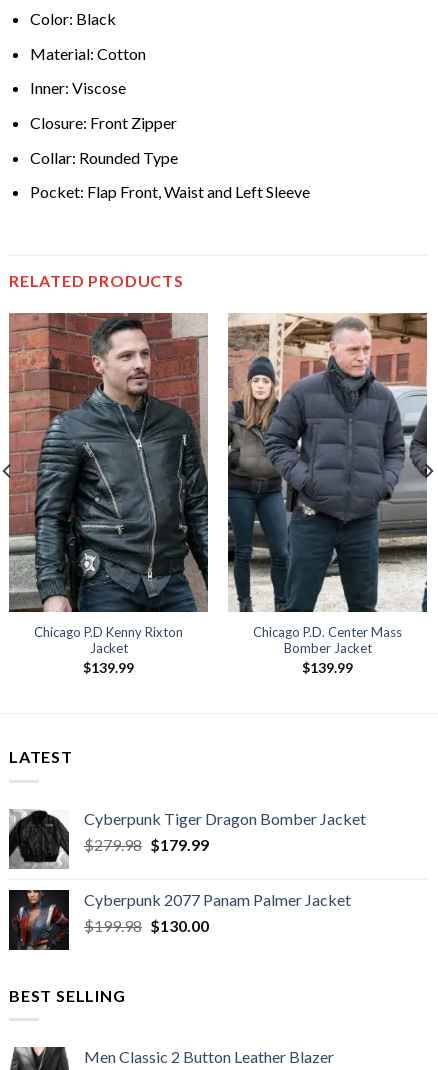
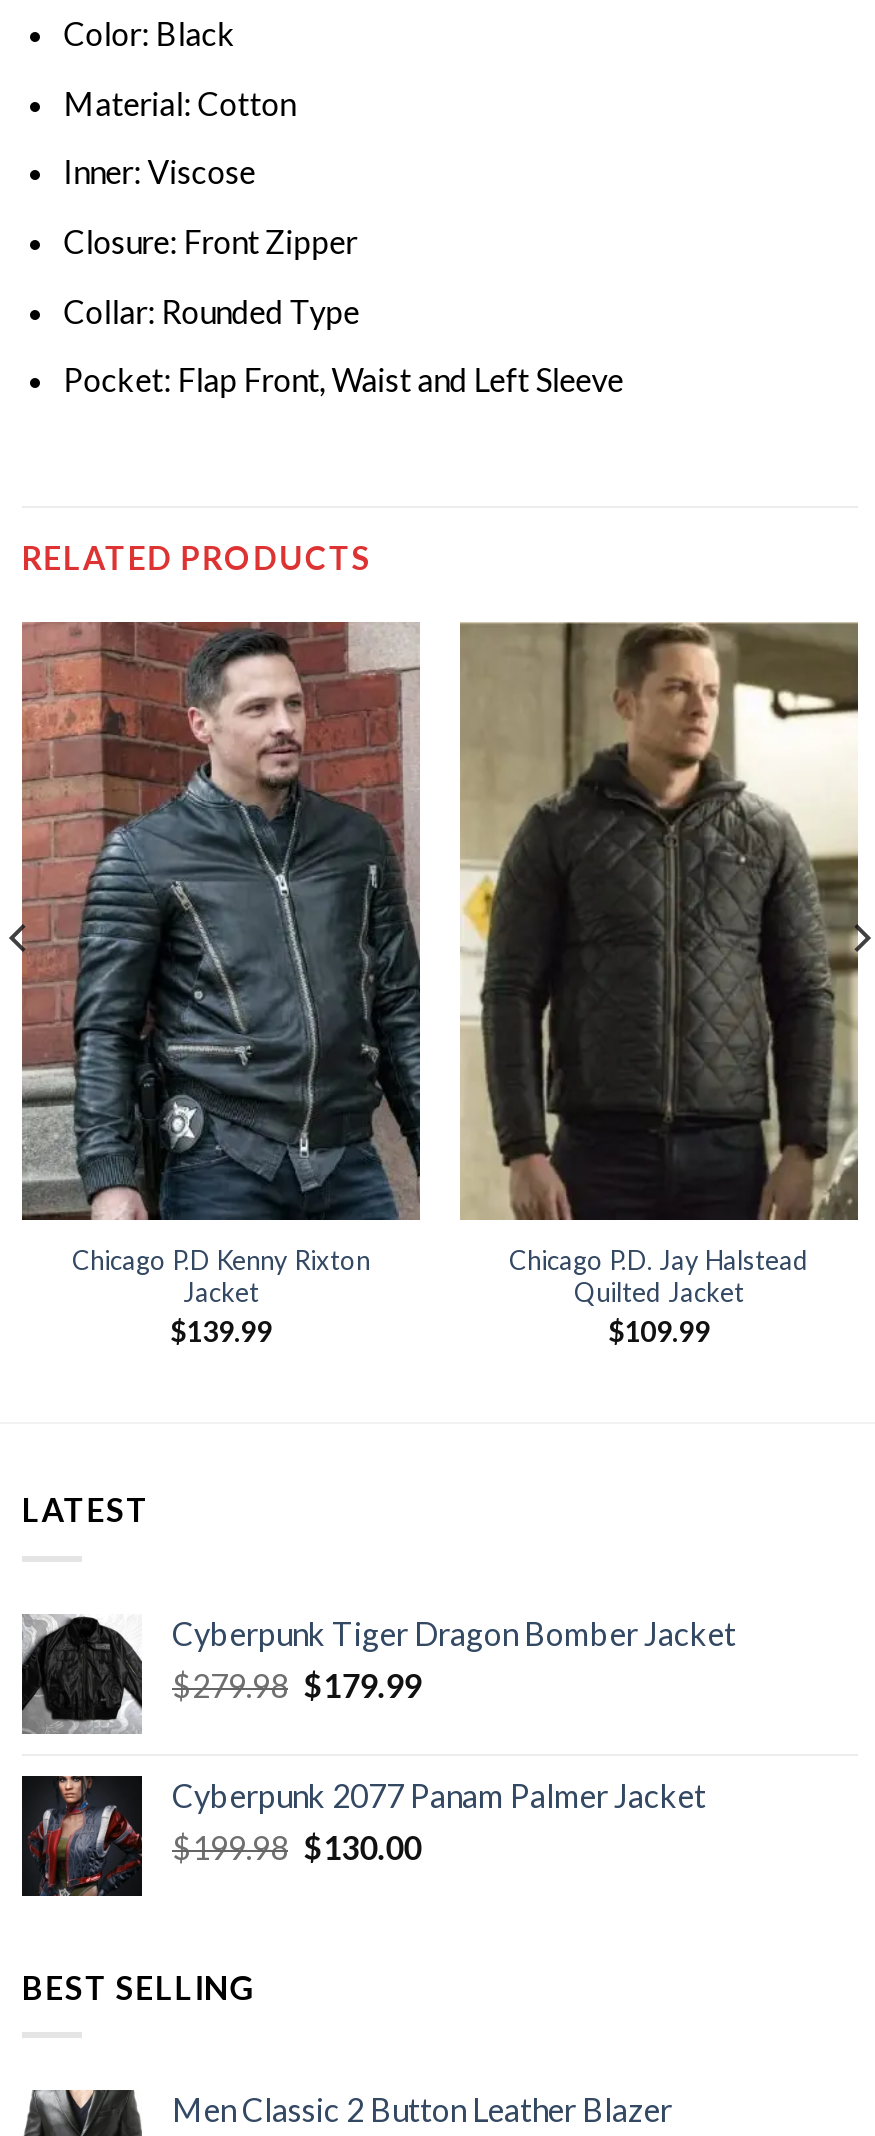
[227,313,428,640] [image] | Chicago P.D. Center Mass -> [460,622,860,1276] [image] | Chicago P.D. Jay Halstead
[283,640,371,656] Bomber Jacket -> [574,1276,744,1308] Quilted Jacket
[302,659,353,676] $139.99 -> [608,1313,710,1347] $109.99

